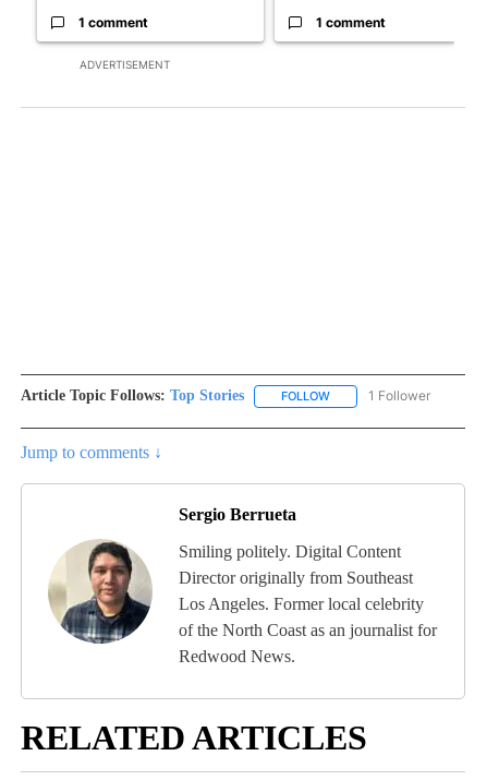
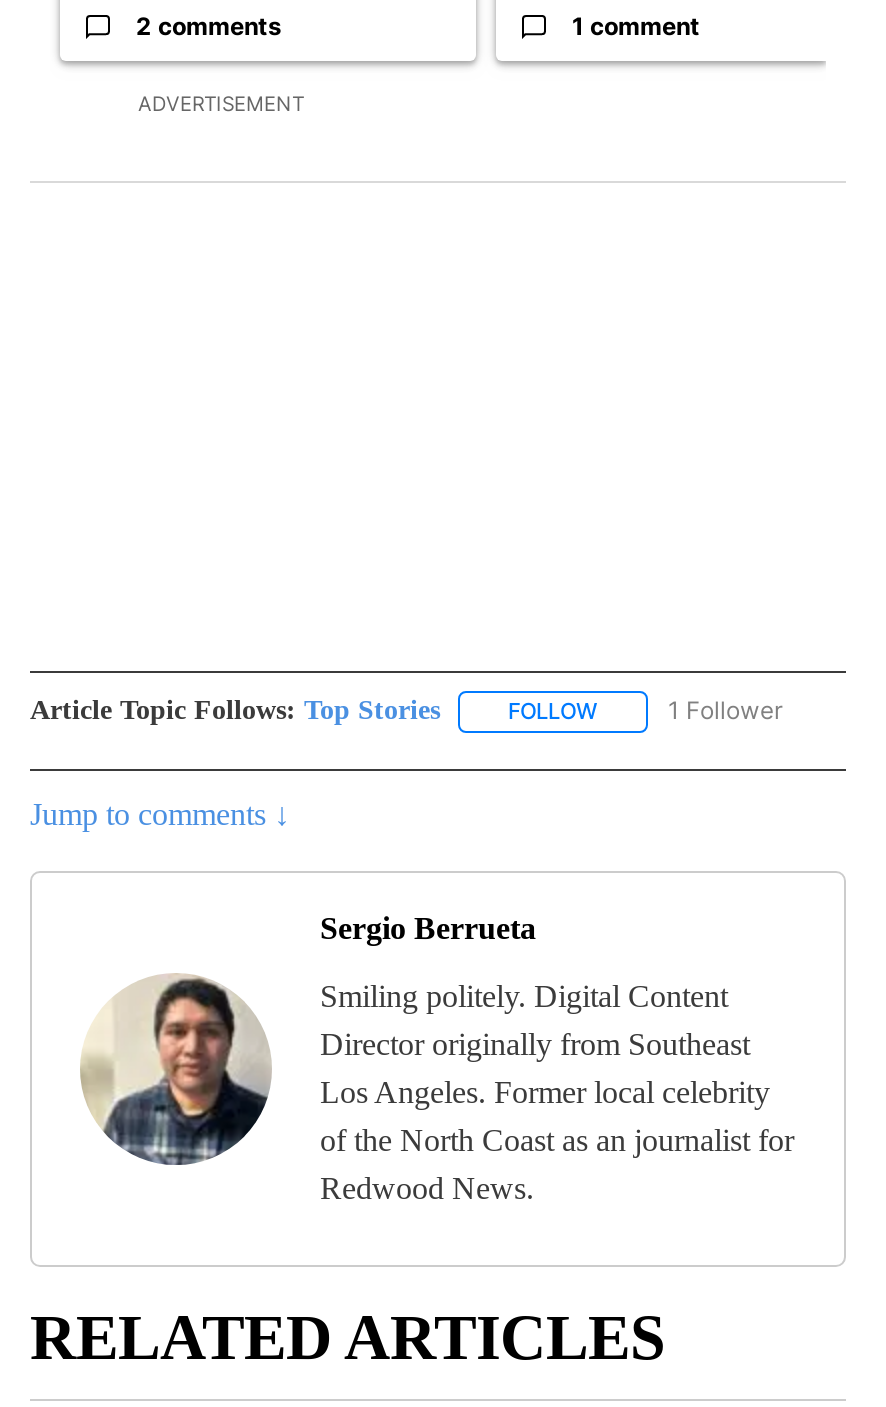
[78,15,148,31] 1 comment -> [136,12,282,42] 2 comments

